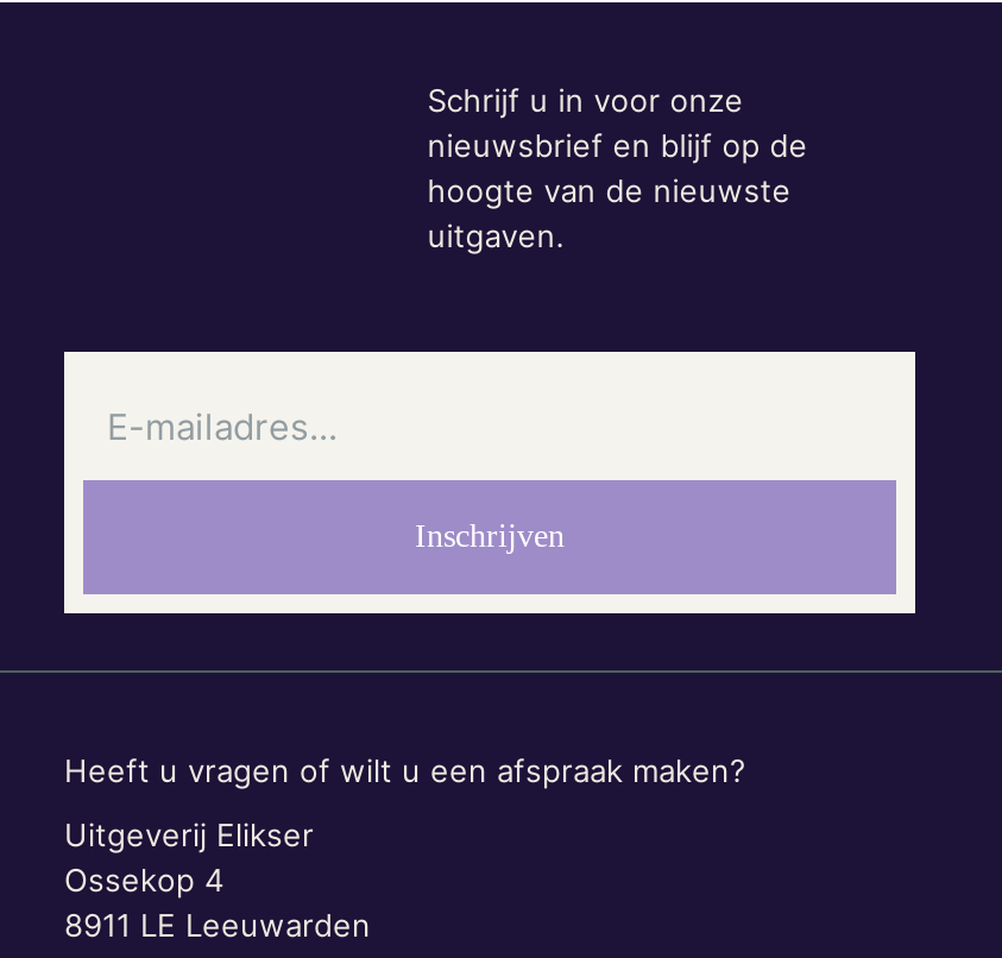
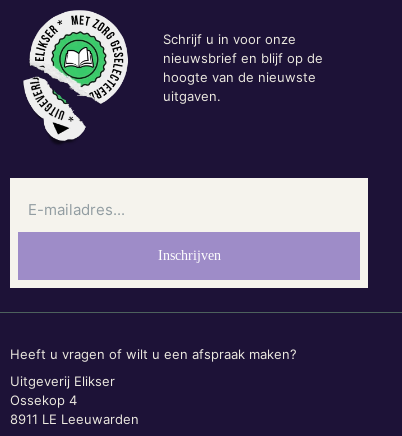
none -> [22,9,129,142] [image]

